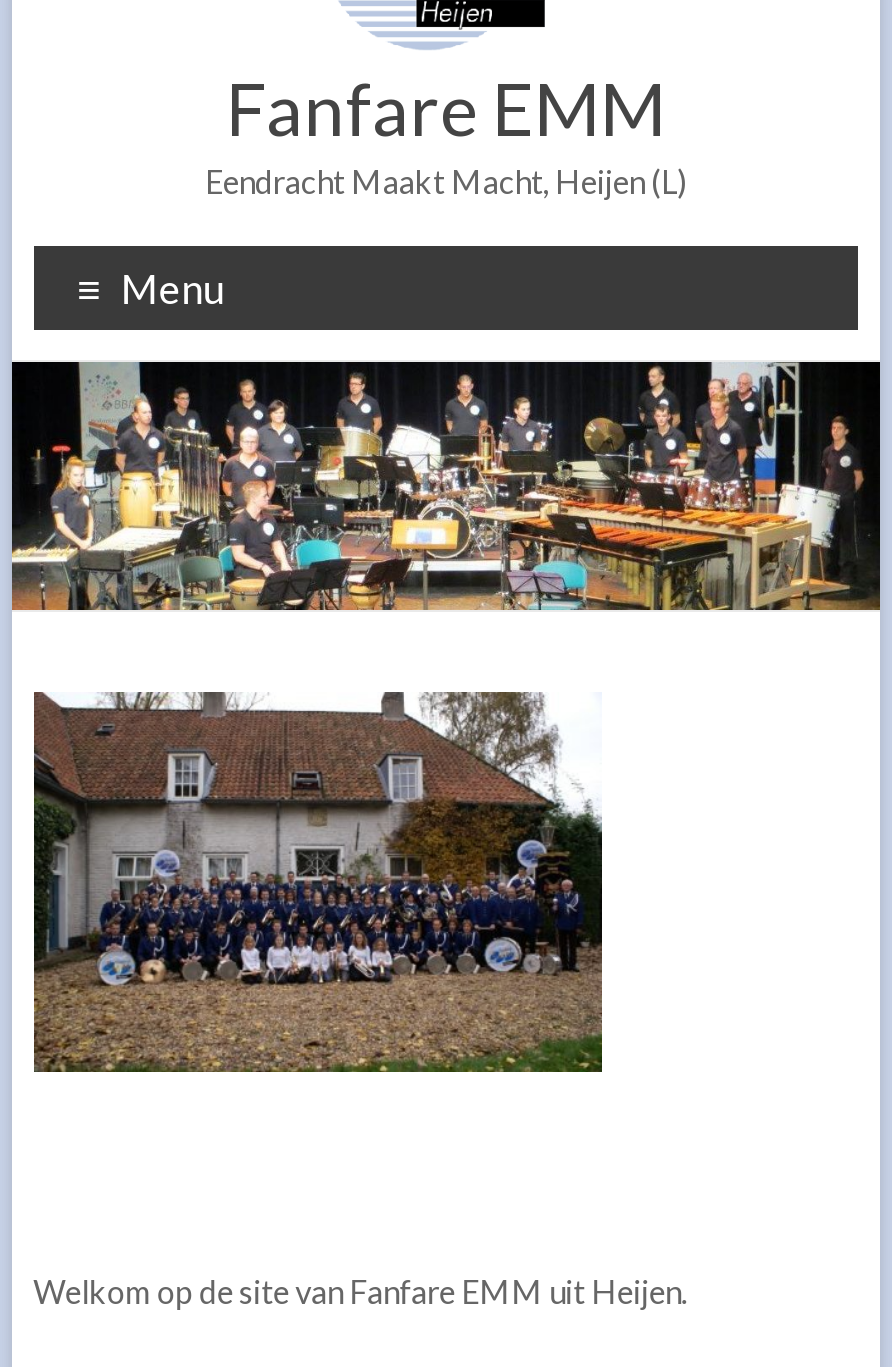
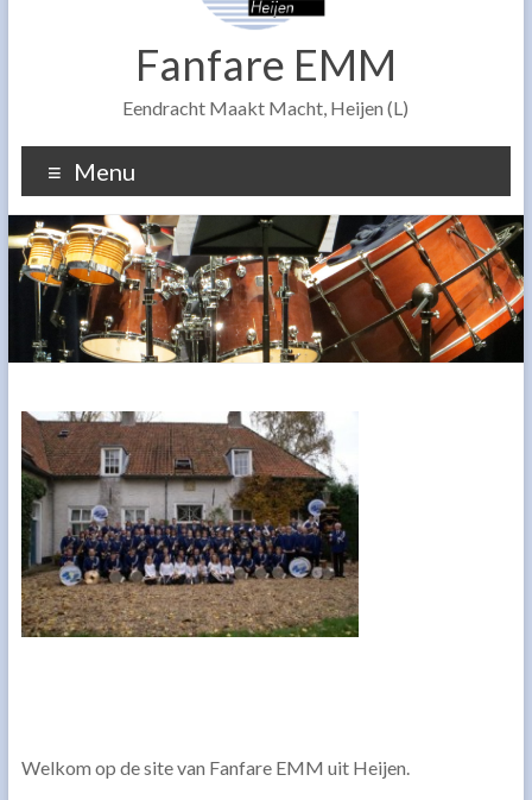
[10,360,882,612] [image] -> [7,214,525,364] [image]

